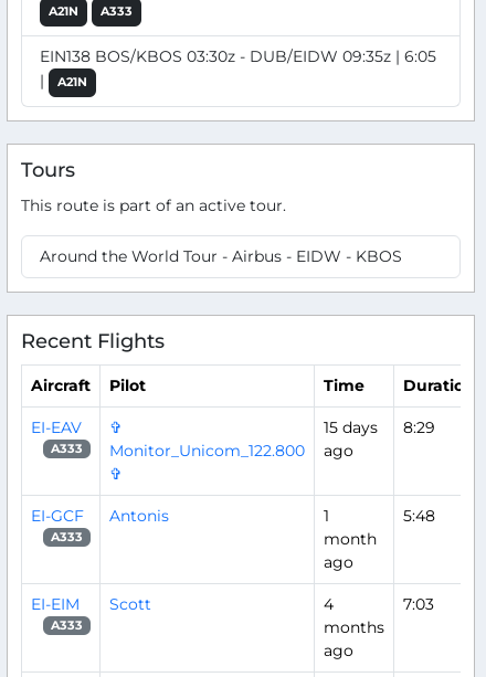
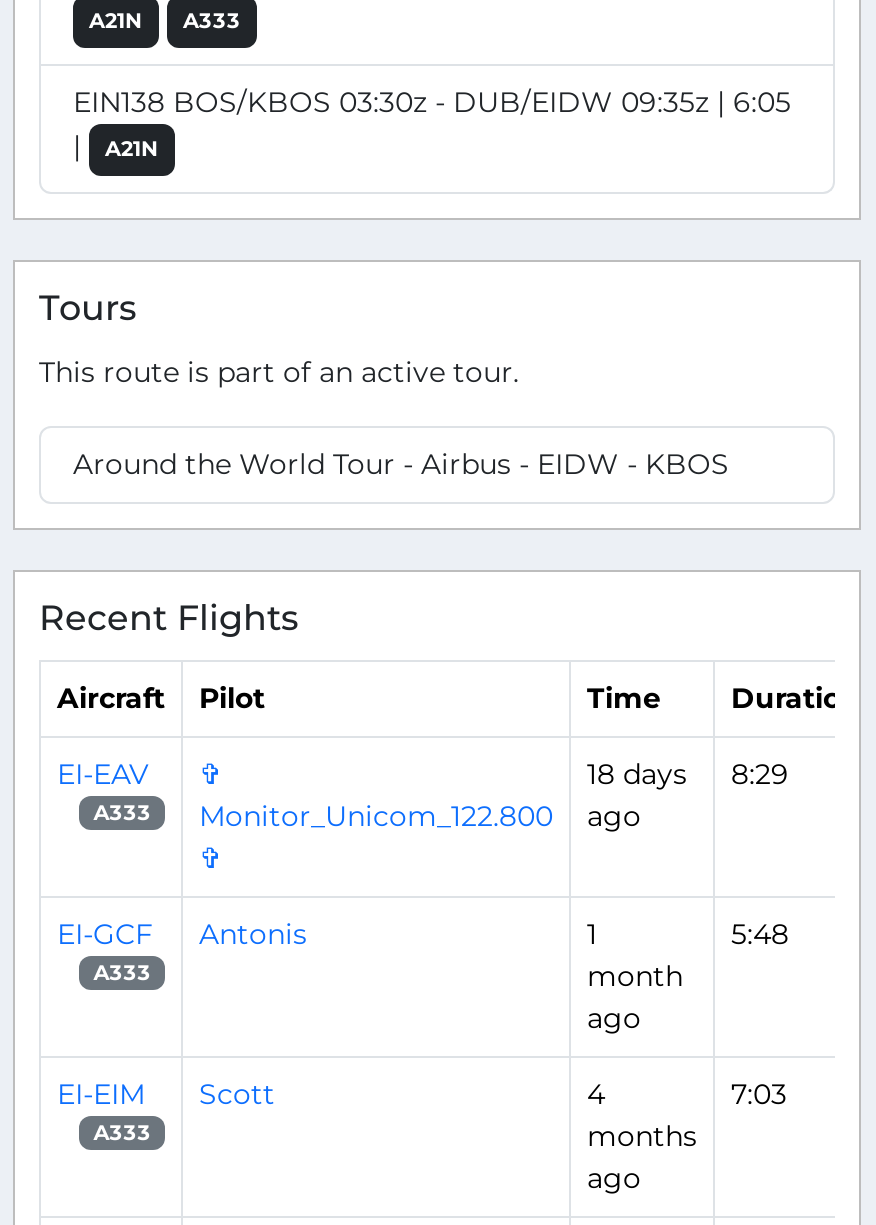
[324,417,435,437] 15 days 8:29 -> [587,756,789,792] 18 days 8:29

